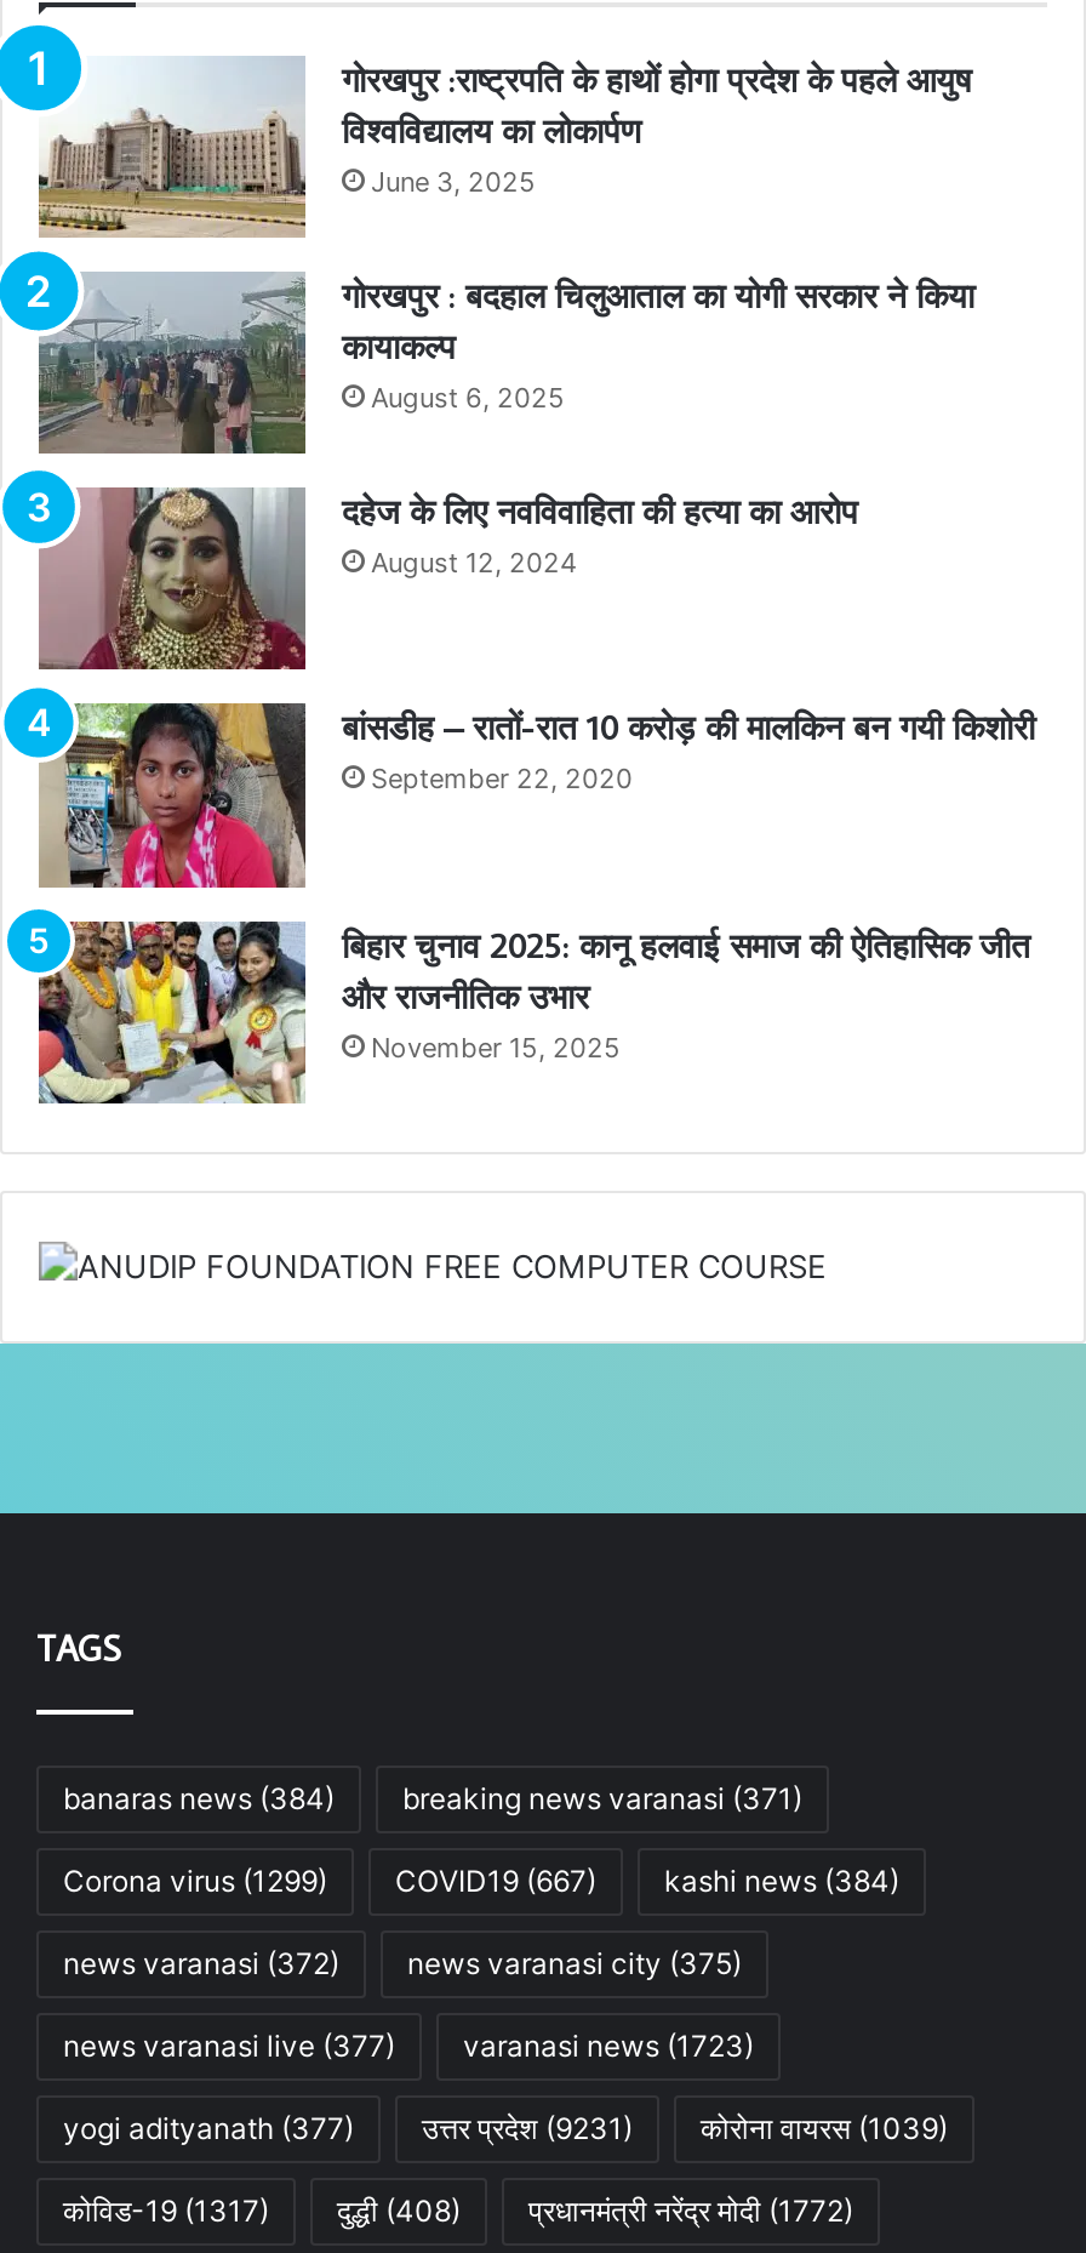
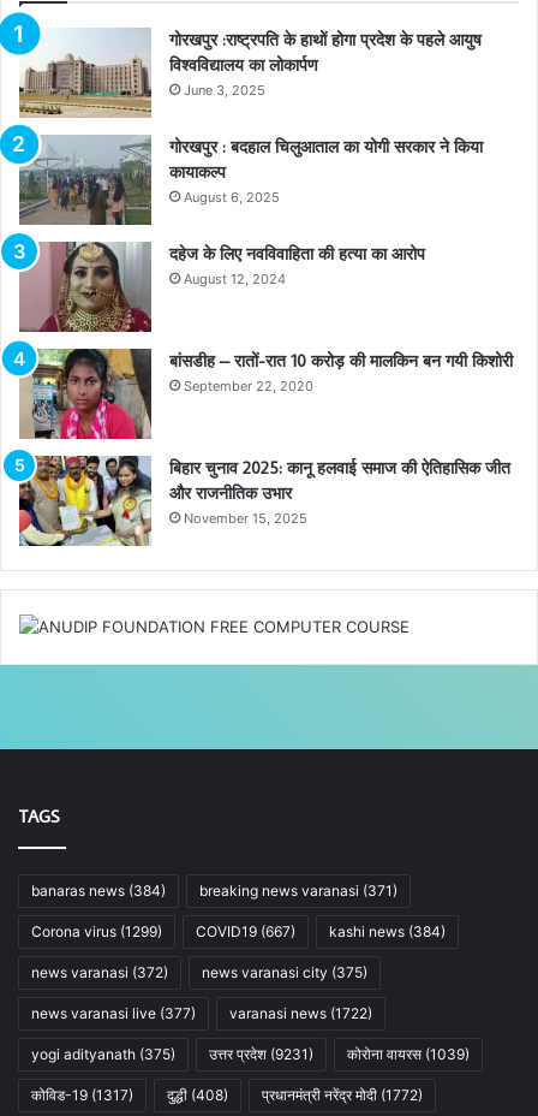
[463,2026,754,2063] varanasi news (1723) -> [229,1004,372,1022] varanasi news (1722)
[63,2109,354,2145] yogi adityanath (377) -> [31,1045,175,1063] yogi adityanath (375)

